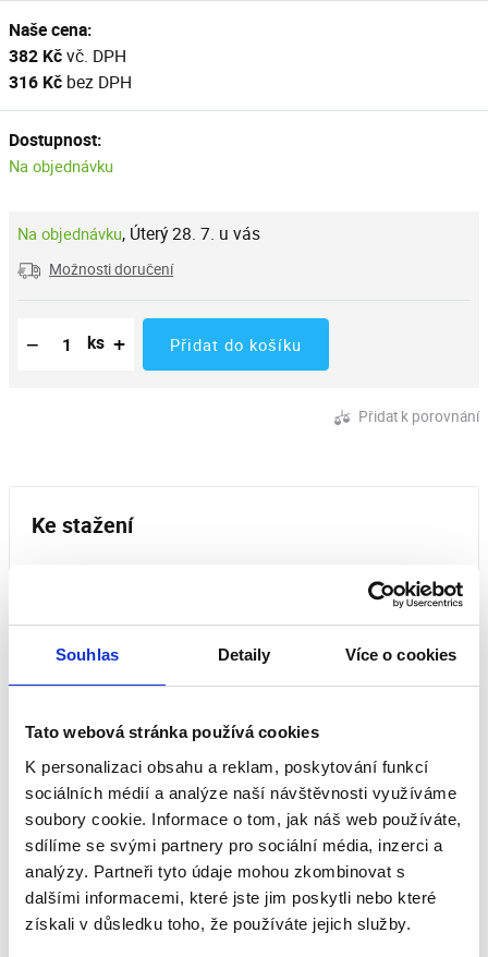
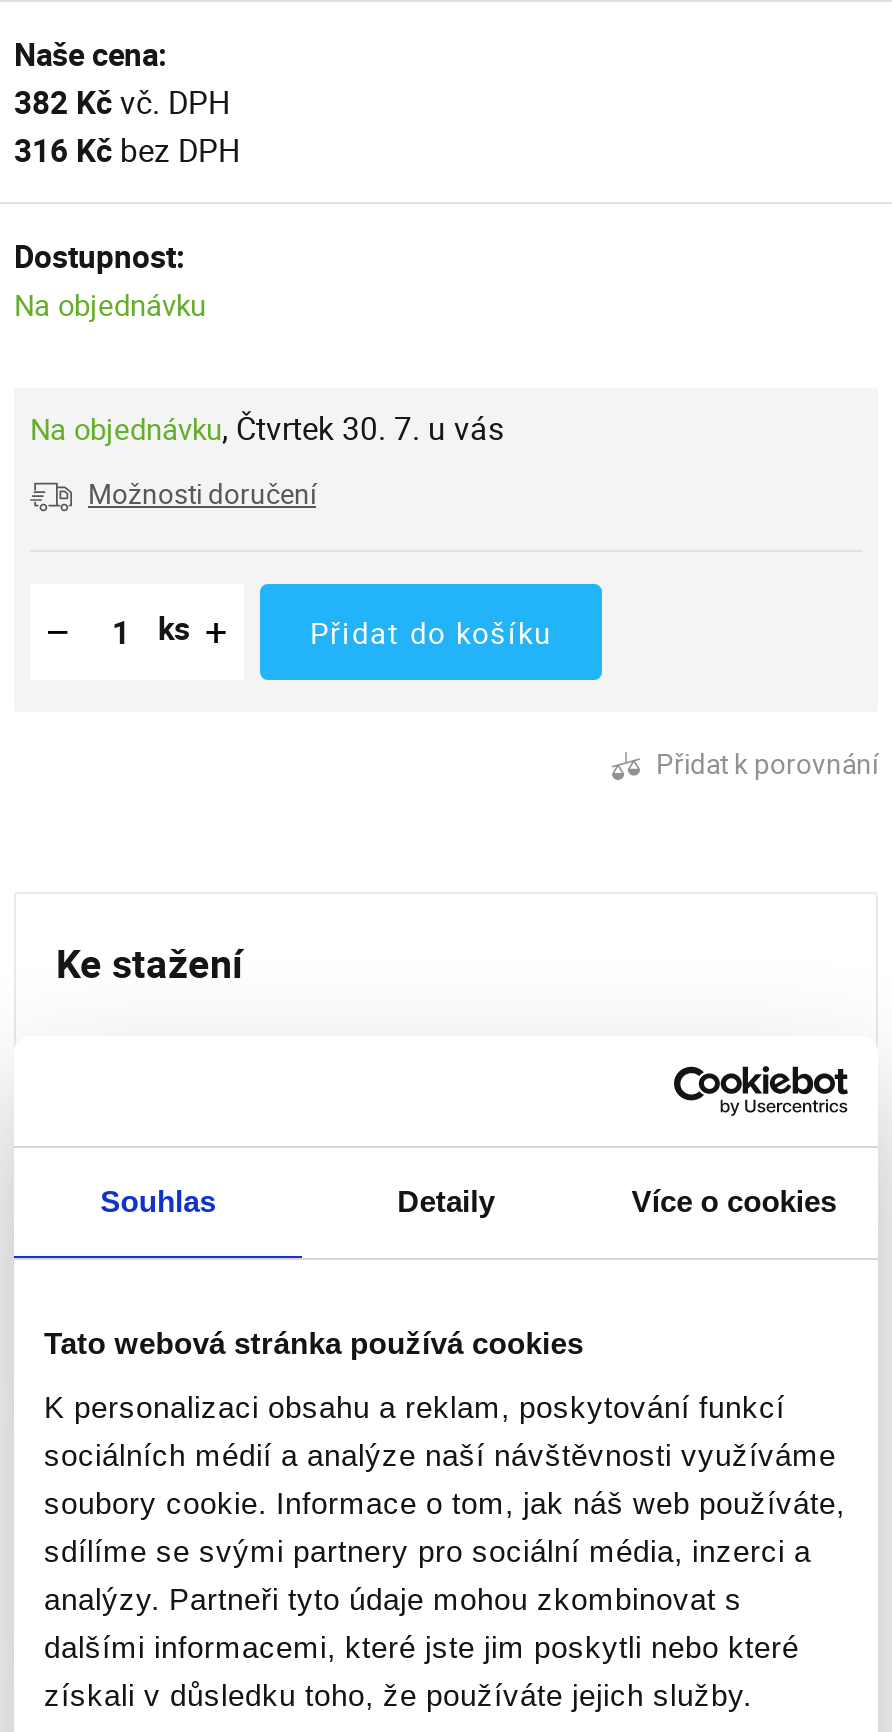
[17,221,260,245] Na objednávku, Úterý 28. 7. u vás -> [30,406,504,450] Na objednávku, Čtvrtek 30. 7. u vás

